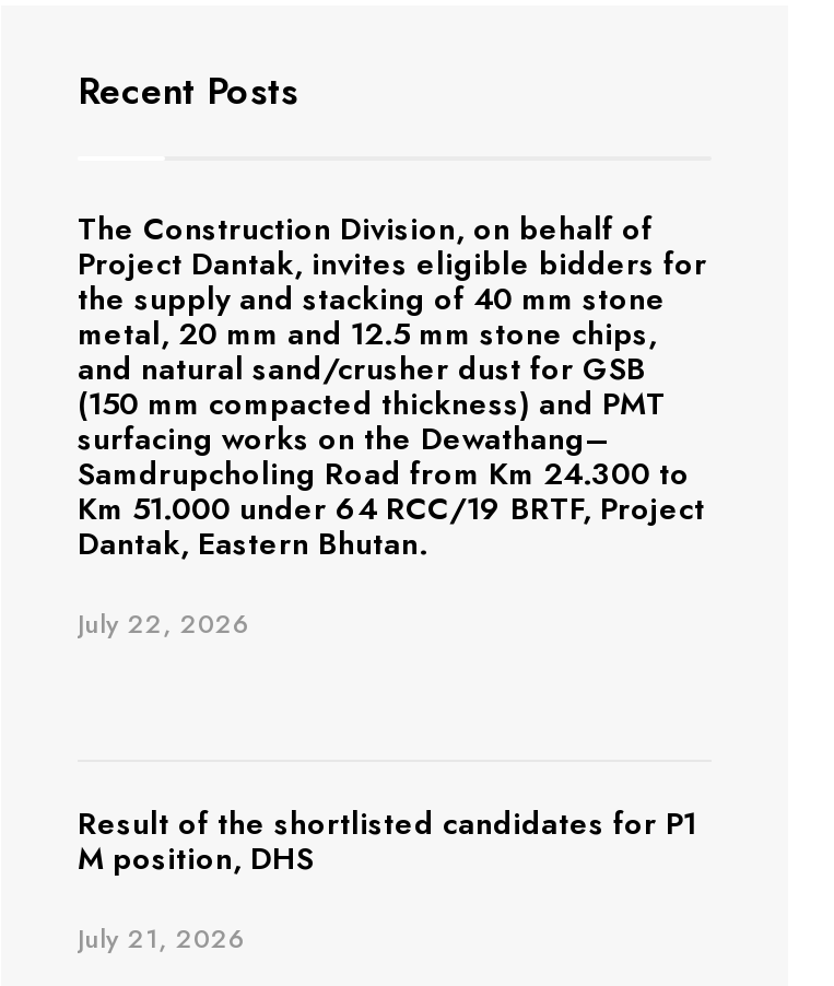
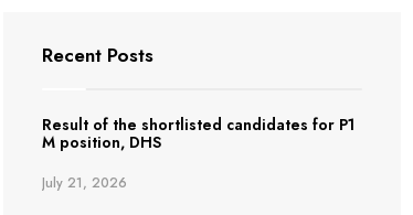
[78,207,707,644] The Construction Division, on behalf of | Project Dantak, invites eligible bidders for | the supply and stacking of 40 mm stone | metal, 20 mm and 12.5 mm stone chips, | and natural sand/crusher dust for GSB | (150 mm compacted thickness) and PMT | surfacing works on the Dewathang– | Samdrupcholing Road from Km 24.300 to | Km 51.000 under 64 RCC/19 BRTF, Project | Dantak, Eastern Bhutan. | July 22, 2026 -> none

